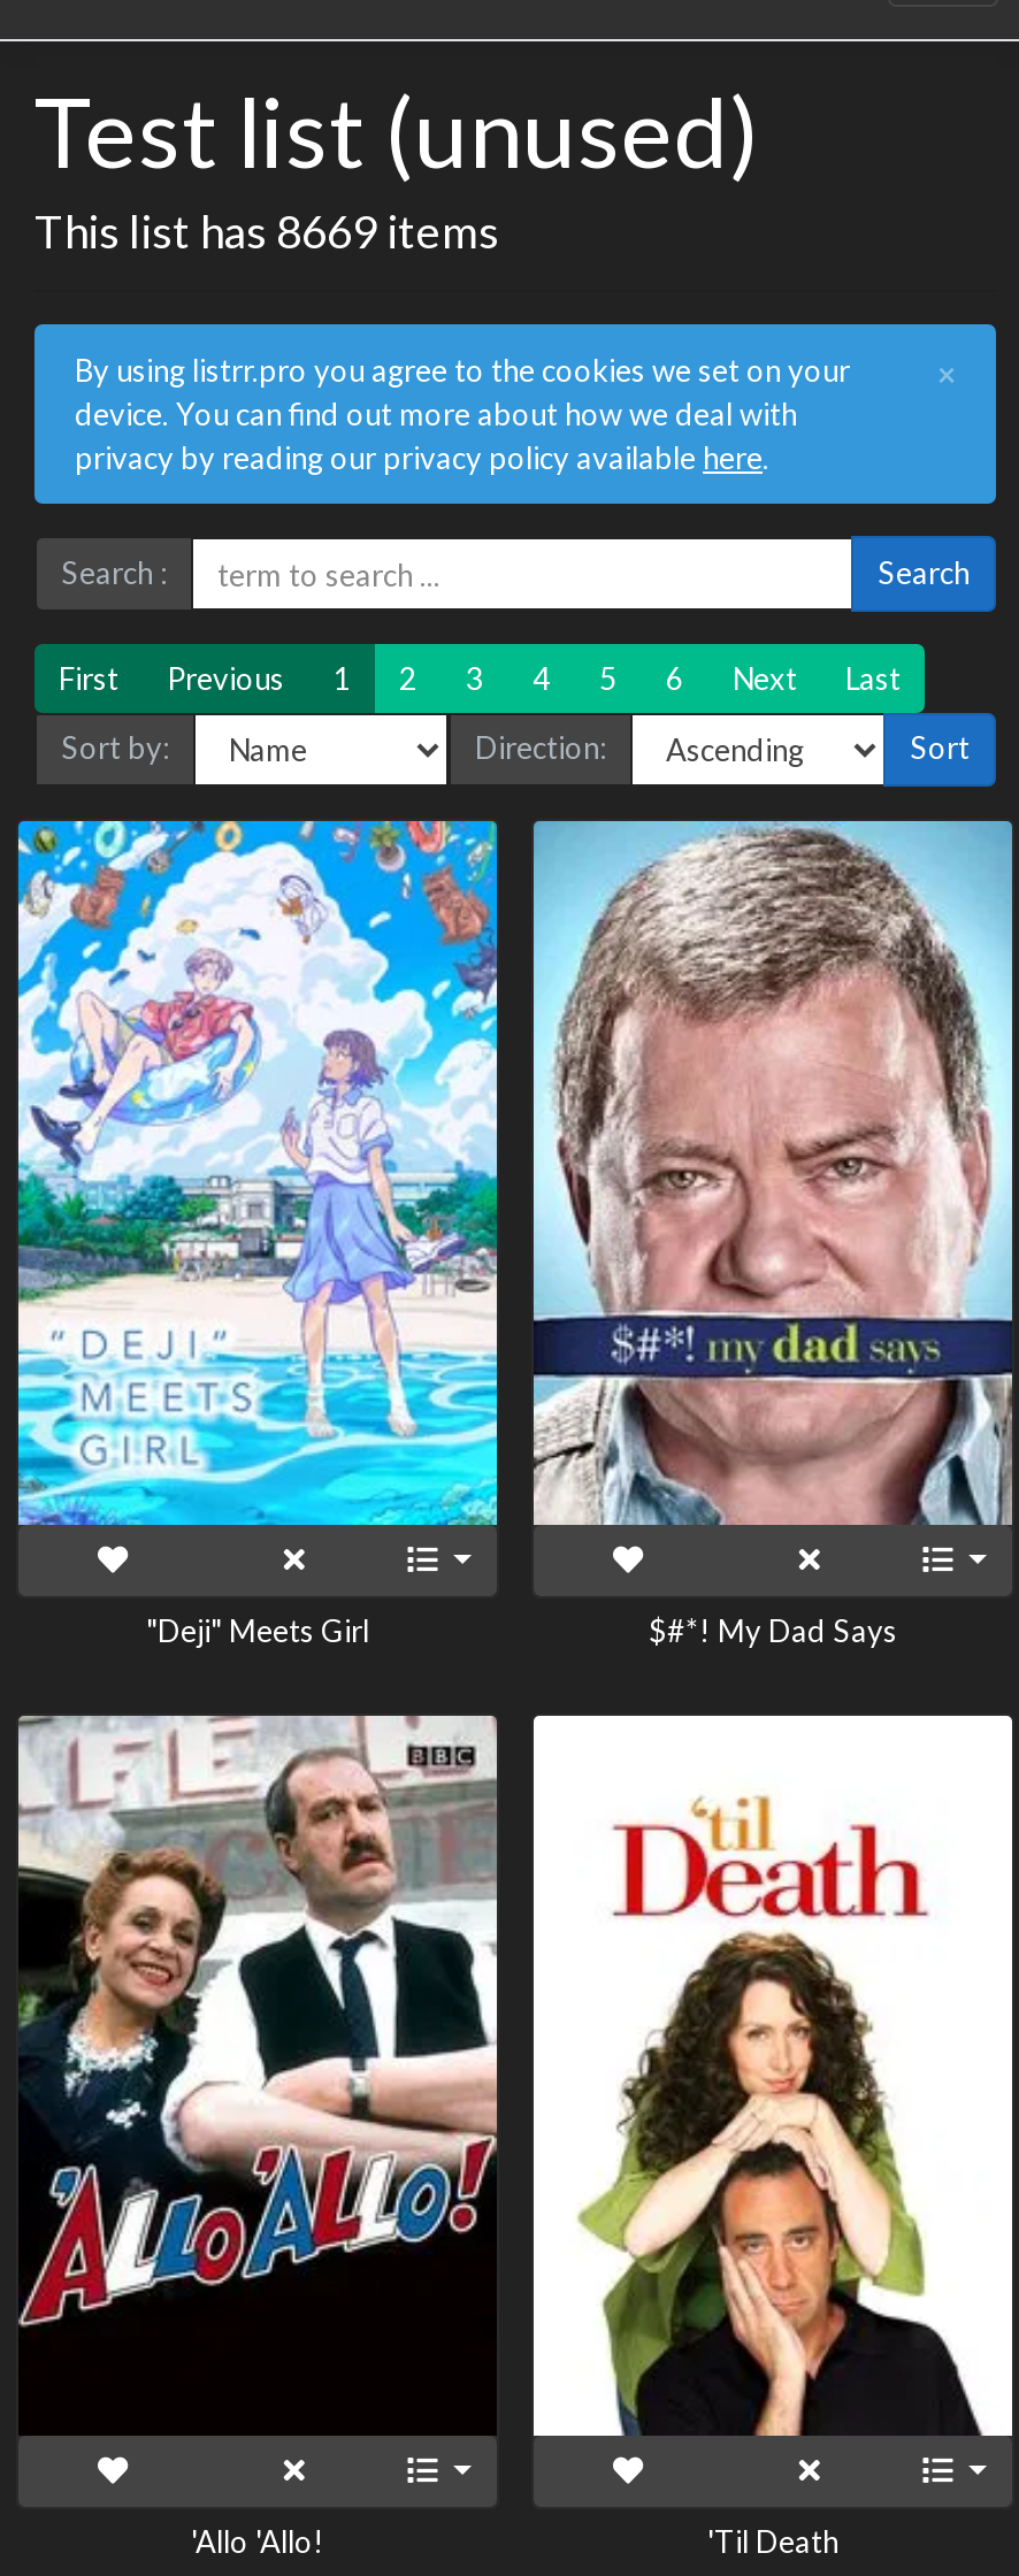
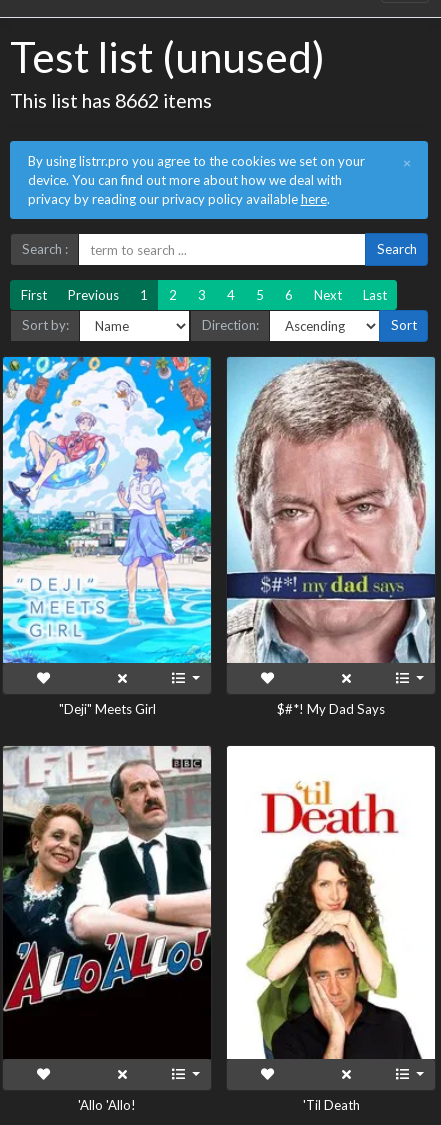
[35,206,499,259] This list has 8669 items -> [10,89,212,112] This list has 8662 items

